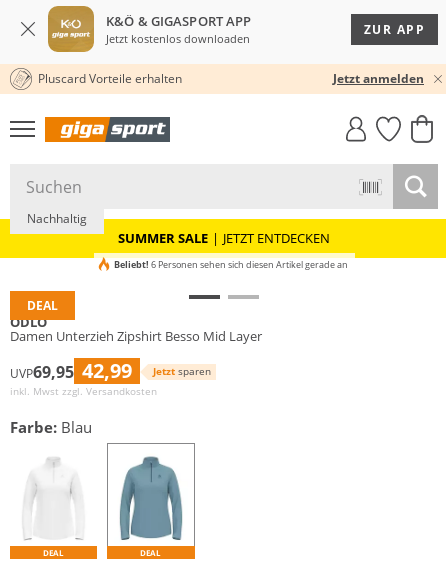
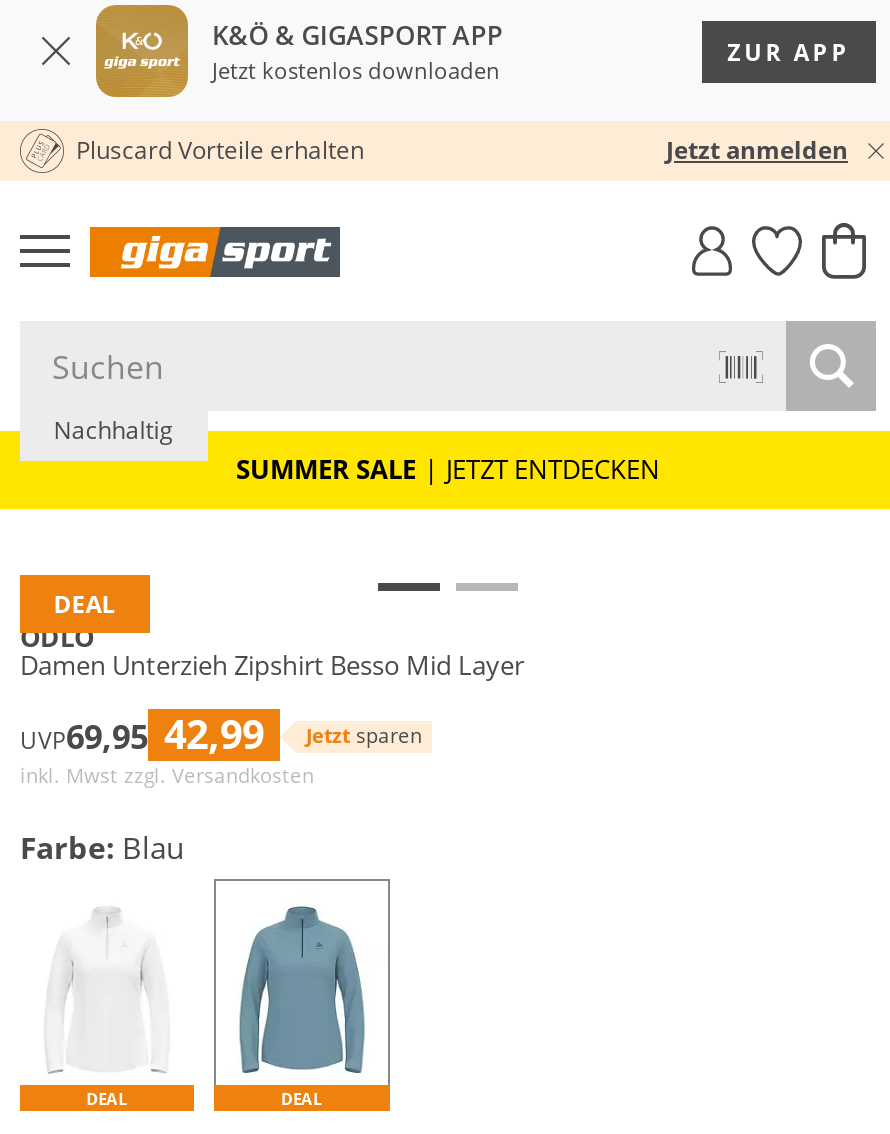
[113,257,347,270] Beliebt! 6 Personen sehen sich diesen Artikel gerade an -> none

